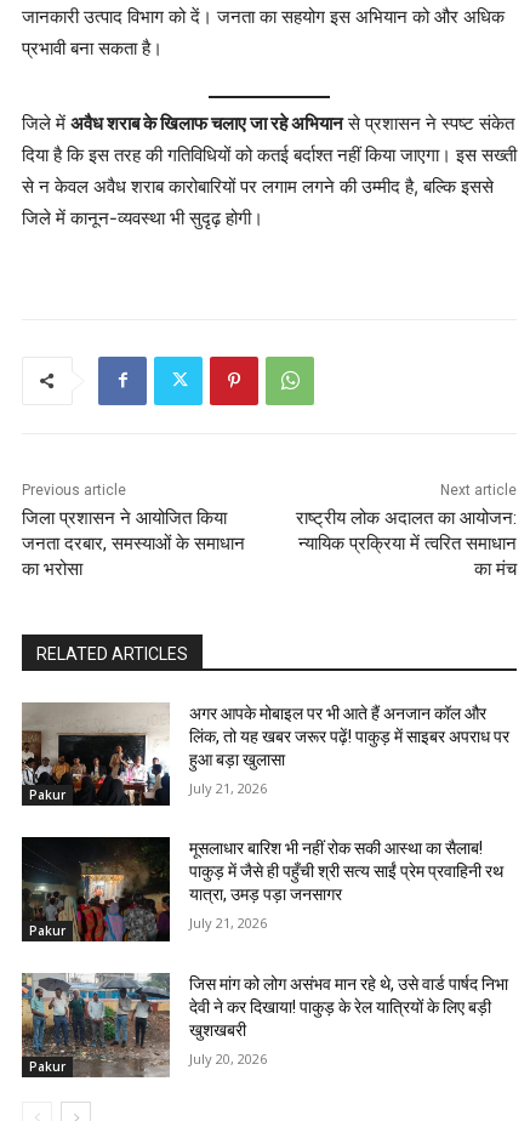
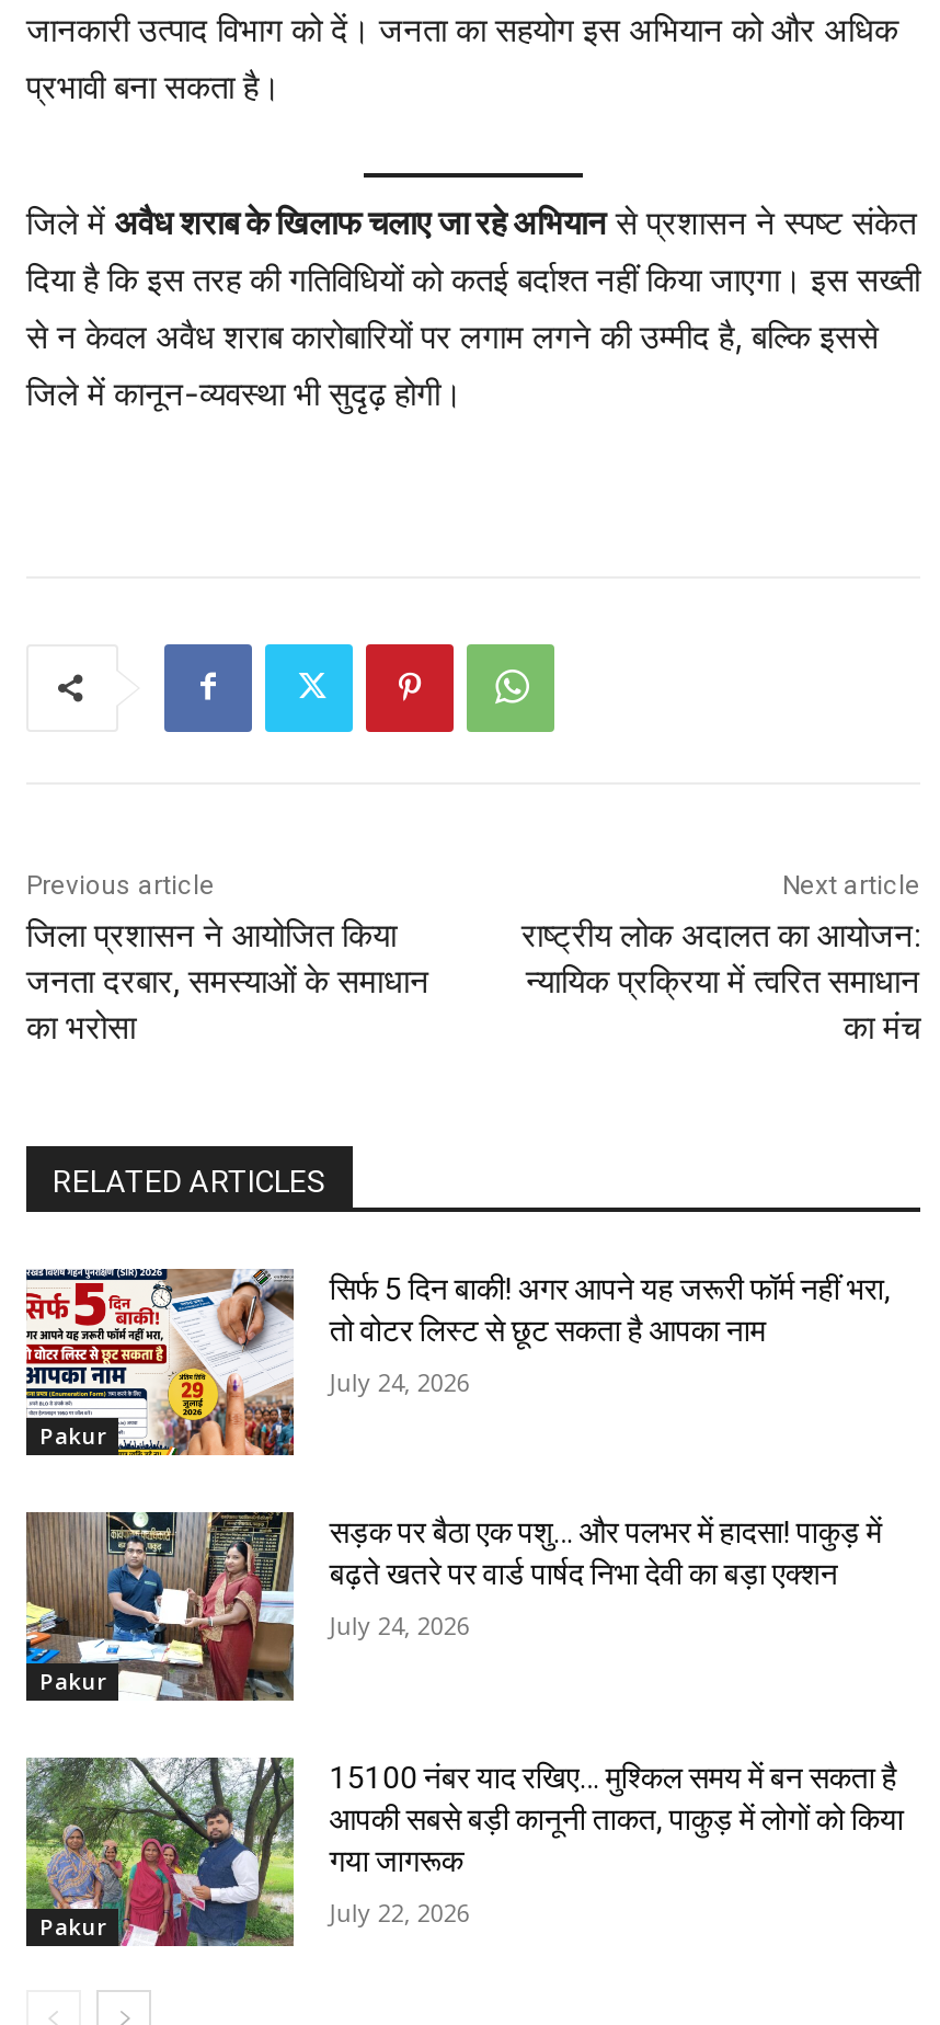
[21,702,510,807] [image] | अगर आपके मोबाइल पर भी आते हैं अनजान कॉल और | लिंक, तो यह खबर जरूर पढ़ें! पाकुड़ में साइबर अपराध पर | हुआ बड़ा खुलासा -> [24,1267,890,1457] [image] | सिर्फ 5 दिन बाकी! अगर आपने यह जरूरी फॉर्म नहीं भरा, | तो वोटर लिस्ट से छूट सकता है आपका नाम
[190,779,267,797] July 21, 2026 -> [330,1365,470,1398] July 24, 2026
[21,836,504,943] [image] | मूसलाधार बारिश भी नहीं रोक सकी आस्था का सैलाब! | पाकुड़ में जैसे ही पहुँची श्री सत्य साईं प्रेम प्रवाहिनी रथ | यात्रा, उमड़ पड़ा जनसागर -> [24,1510,882,1703] [image] | सड़क पर बैठा एक पशु… और पलभर में हादसा! पाकुड़ में | बढ़ते खतरे पर वार्ड पार्षद निभा देवी का बड़ा एक्शन
[190,914,267,932] July 21, 2026 -> [330,1609,470,1642] July 24, 2026
[21,973,509,1079] [image] | जिस मांग को लोग असंभव मान रहे थे, उसे वार्ड पार्षद निभा | देवी ने कर दिखाया! पाकुड़ के रेल यात्रियों के लिए बड़ी | खुशखबरी -> [24,1755,904,1948] [image] | 15100 नंबर याद रखिए… मुश्किल समय में बन सकता है | आपकी सबसे बड़ी कानूनी ताकत, पाकुड़ में लोगों को किया | गया जागरूक
[190,1049,267,1068] July 20, 2026 -> [330,1896,470,1929] July 22, 2026

